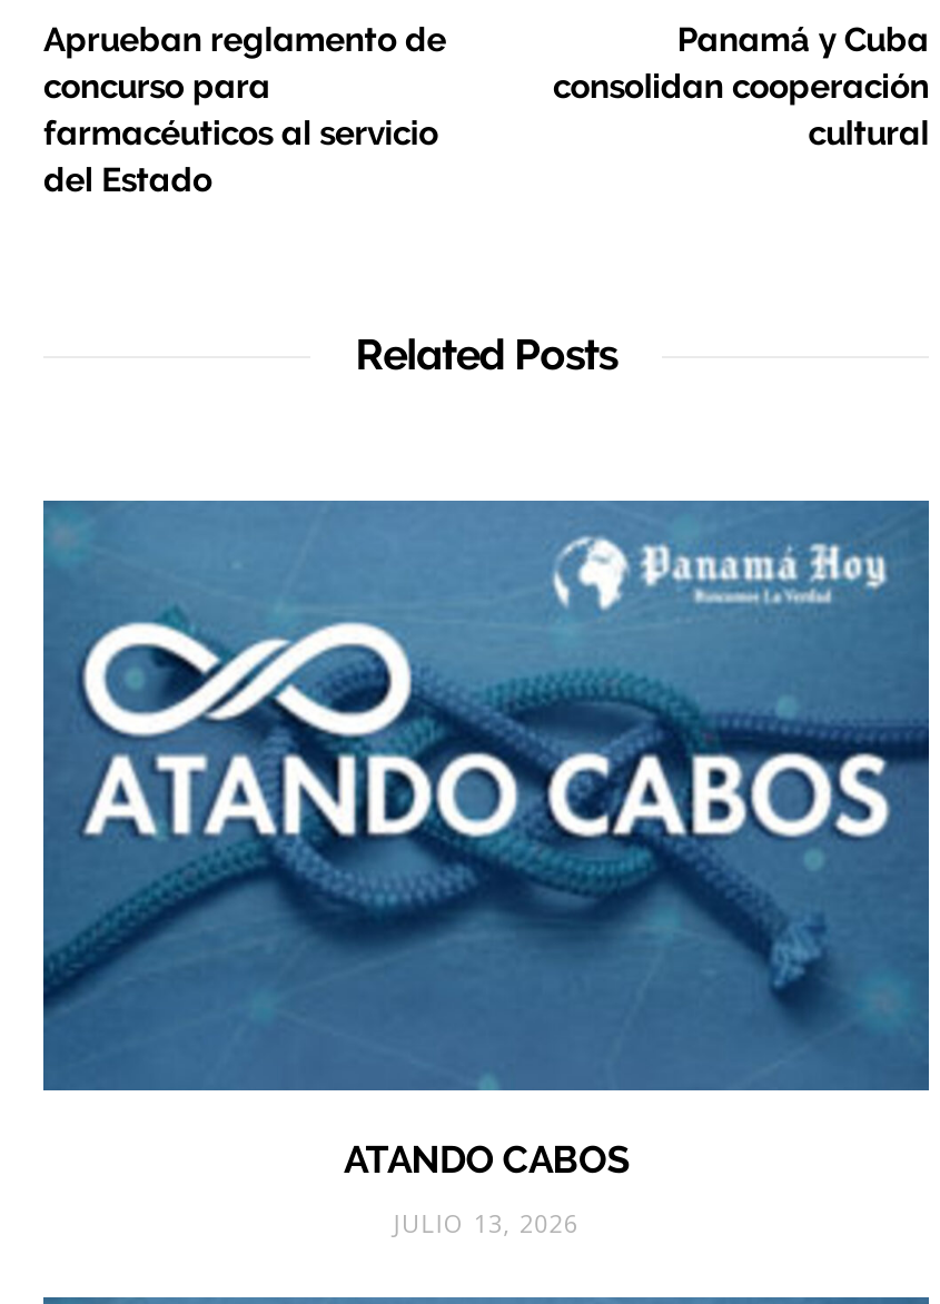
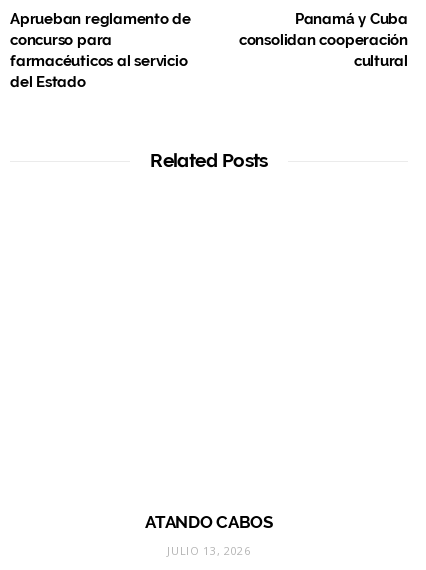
[41,498,931,1093] [image] -> none

